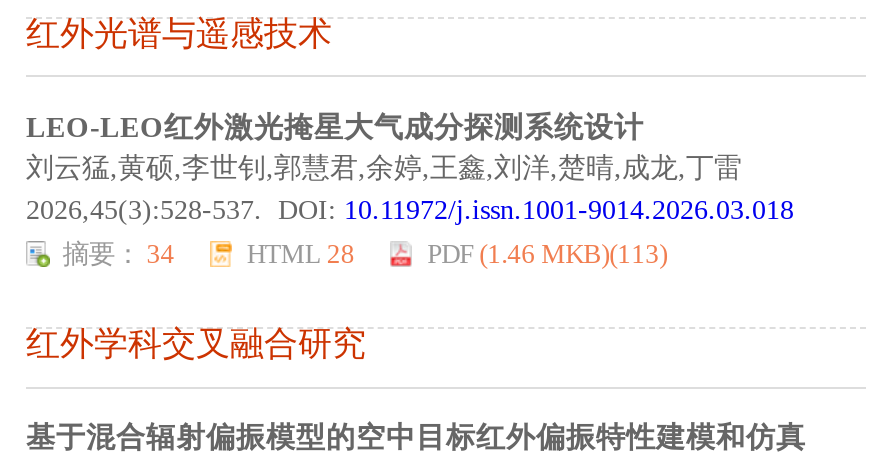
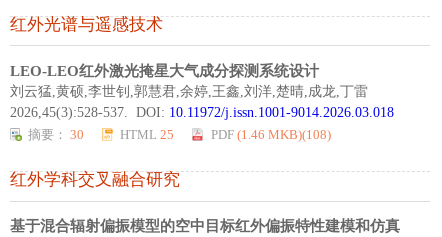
[62,239,174,269] 摘要：34 -> [28,127,84,142] 摘要：30
[247,239,355,269] HTML 28 -> [120,127,174,142] HTML 25
[427,239,667,269] PDF (1.46 MKB)(113) -> [211,127,331,142] PDF (1.46 MKB)(108)

